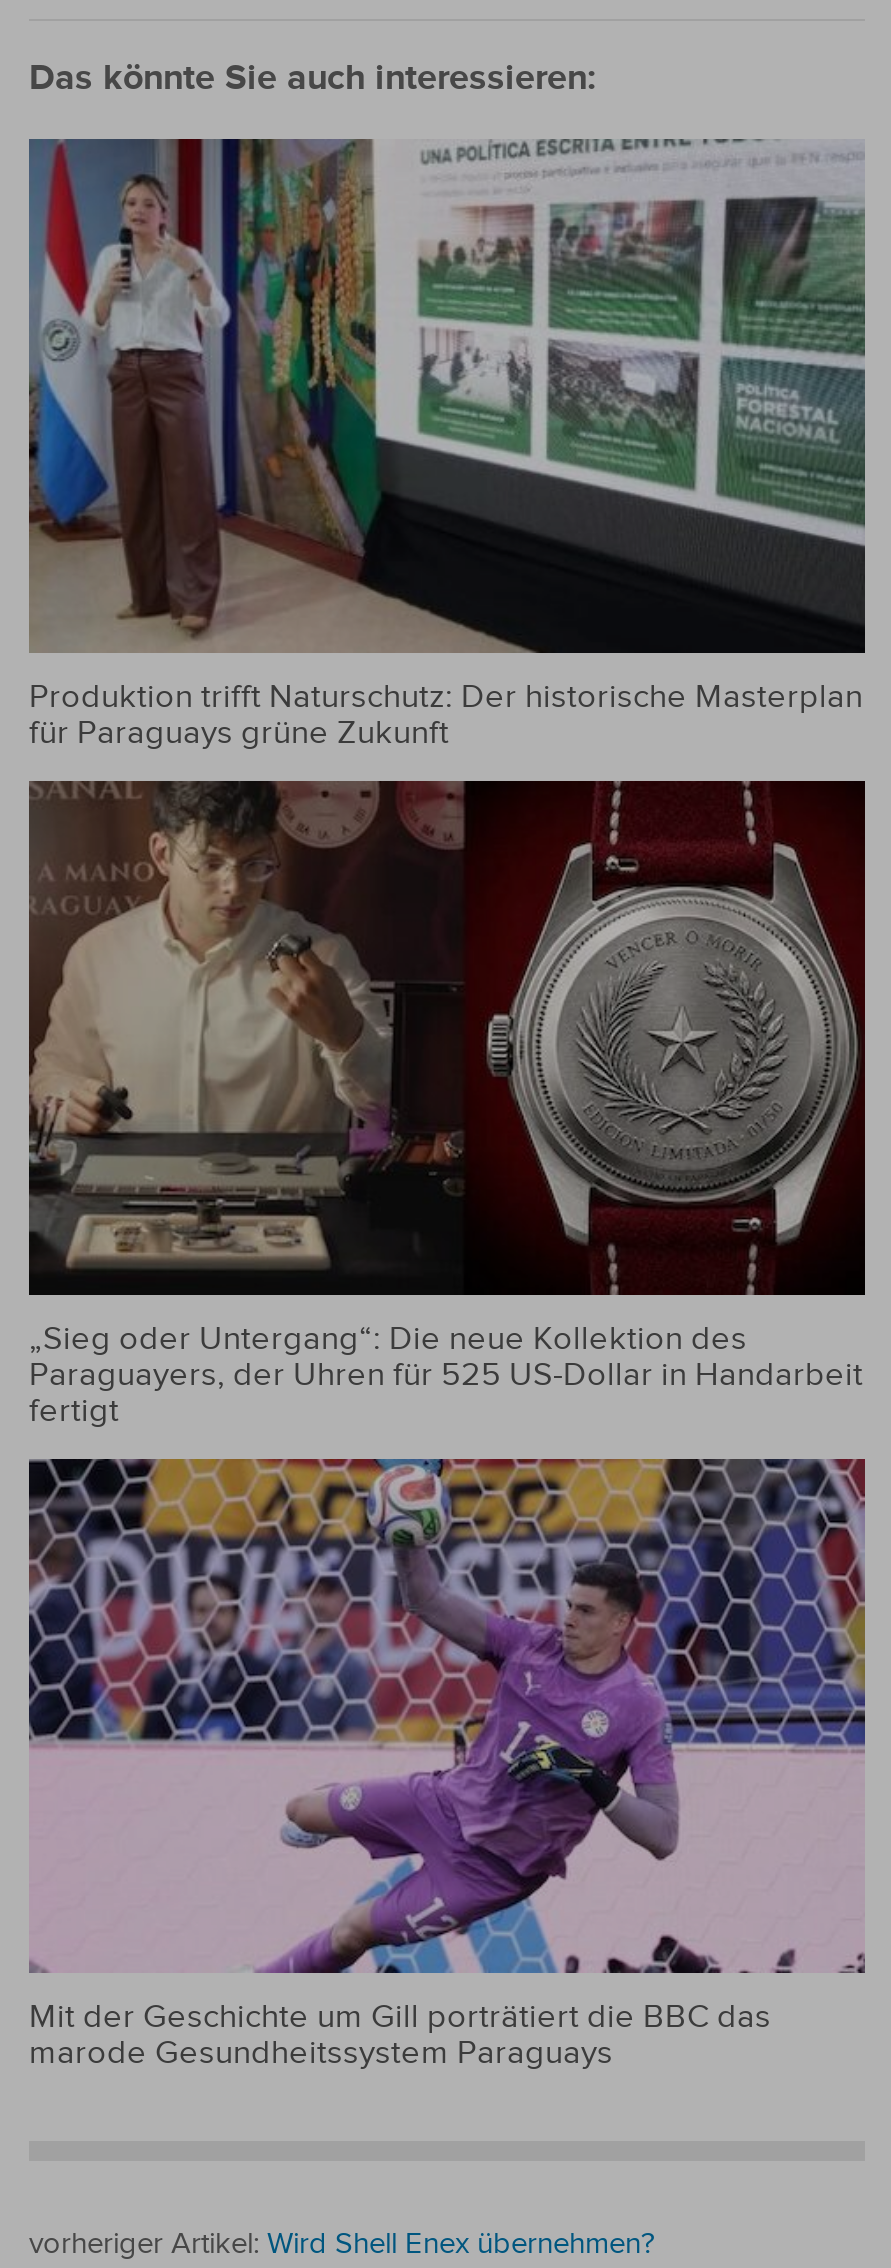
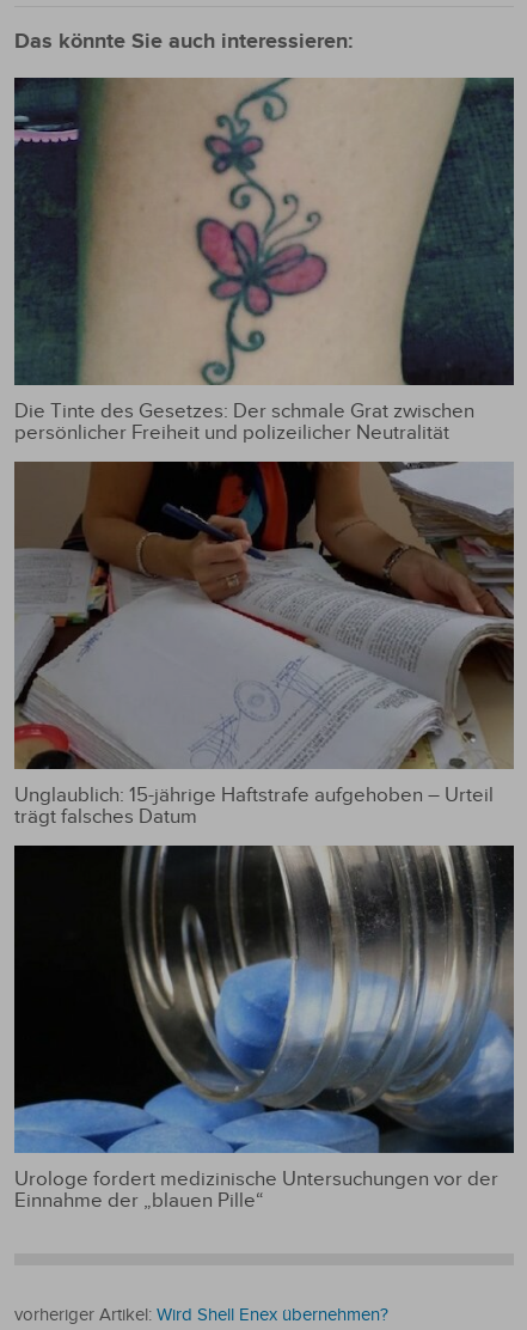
[27,138,865,752] [image] | Produktion trifft Naturschutz: Der historische Masterplan | für Paraguays grüne Zukunft -> [13,77,515,445] [image] | Die Tinte des Gesetzes: Der schmale Grat zwischen | persönlicher Freiheit und polizeilicher Neutralität
[27,780,867,1430] [image] | „Sieg oder Untergang“: Die neue Kollektion des | Paraguayers, der Uhren für 525 US-Dollar in Handarbeit | fertigt -> [13,460,515,829] [image] | Unglaublich: 15-jährige Haftstrafe aufgehoben – Urteil | trägt falsches Datum
[27,1456,867,2072] [image] | Mit der Geschichte um Gill porträtiert die BBC das | marode Gesundheitssystem Paraguays -> [13,844,515,1213] [image] | Urologe fordert medizinische Untersuchungen vor der | Einnahme der „blauen Pille“

